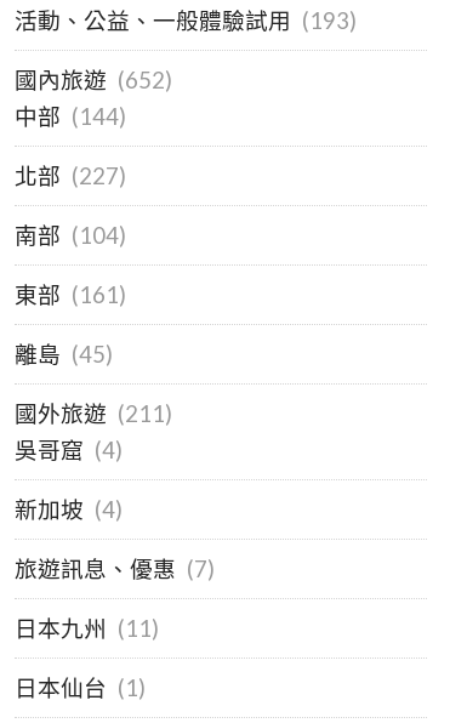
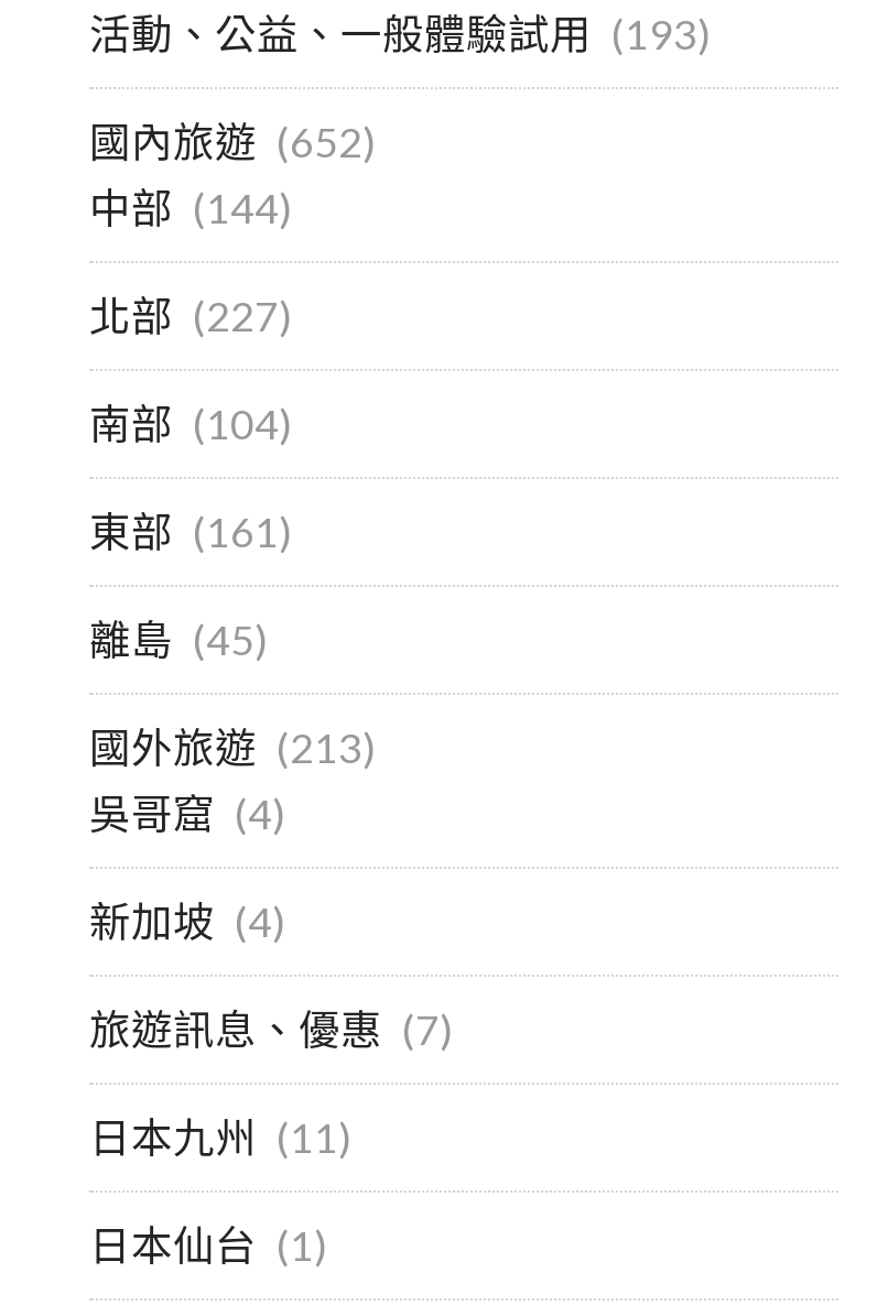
[15,400,172,427] 國外旅遊 (211) -> [89,723,376,771] 國外旅遊 (213)

